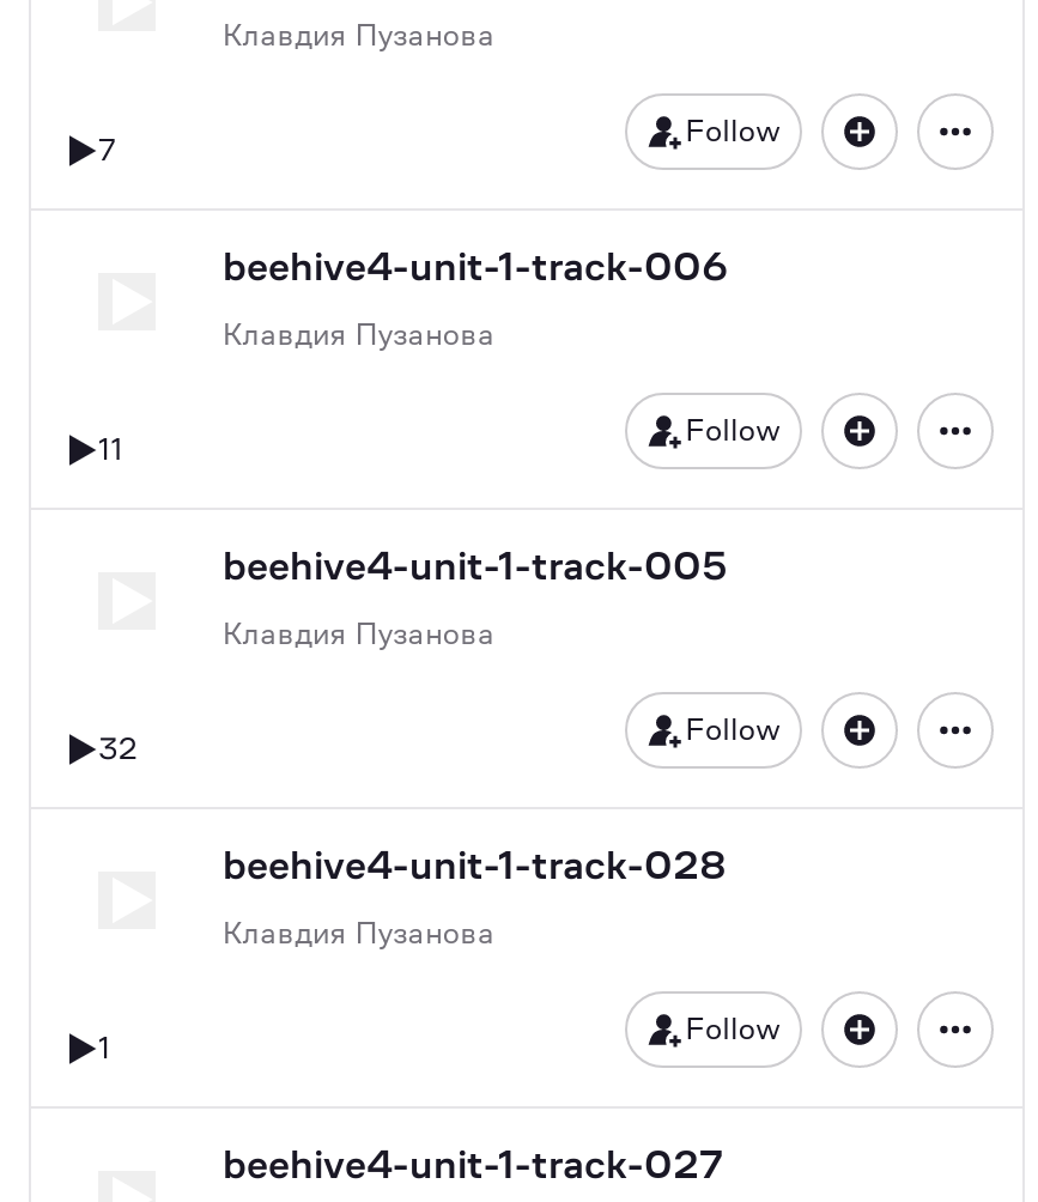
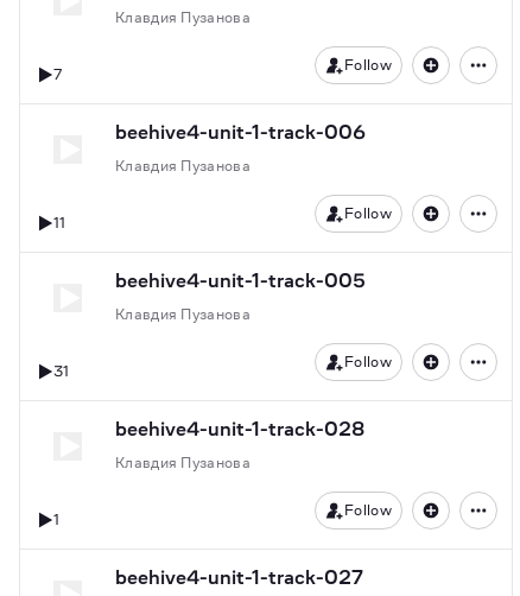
[98,730,138,766] 32 -> [53,362,70,380] 31

